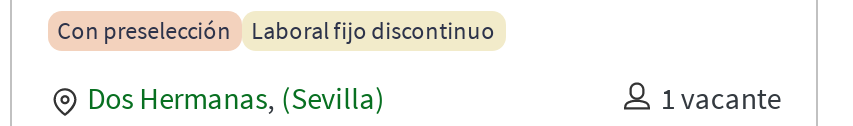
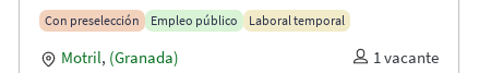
[251,15,495,45] Laboral fijo discontinuo -> [150,12,344,29] Empleo público | Laboral temporal
[87,79,385,117] Dos Hermanas, (Sevilla) -> [61,47,179,68] Motril, (Granada)

